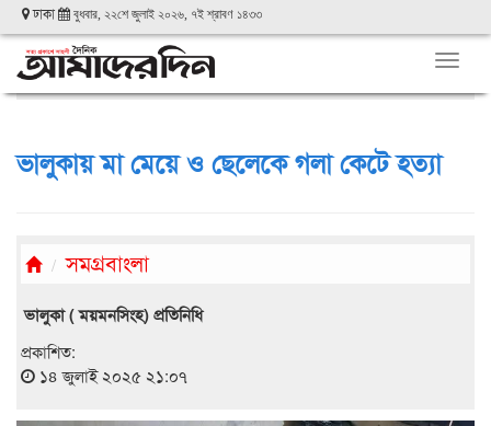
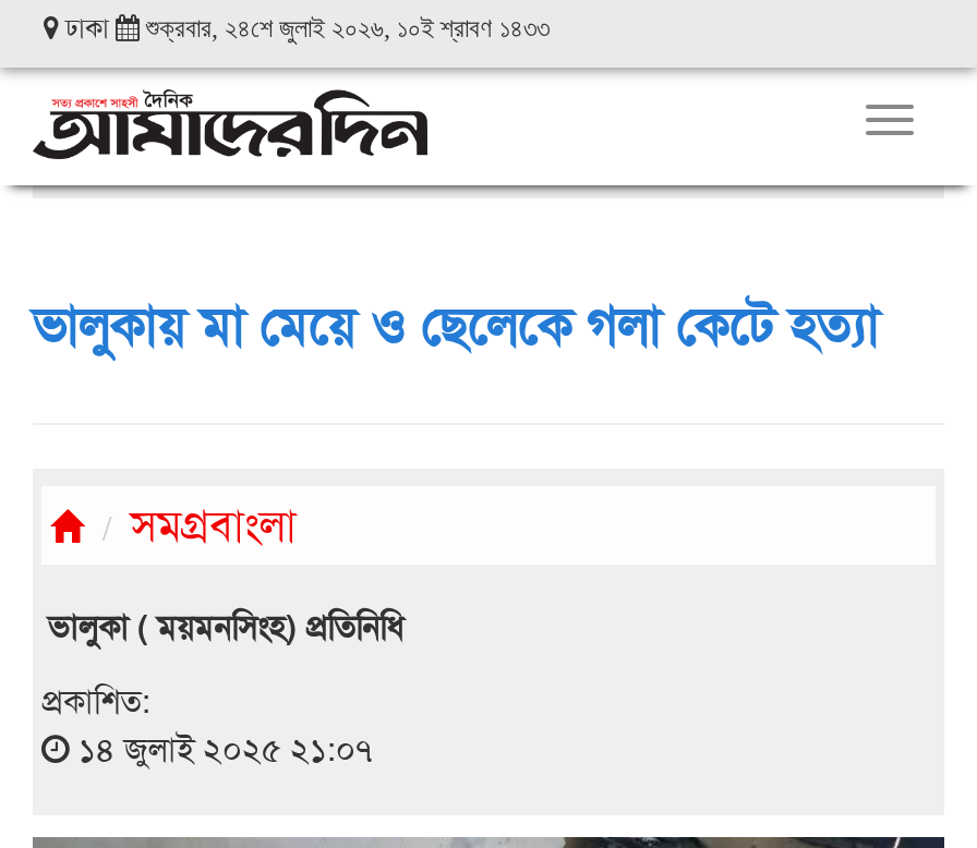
[70,8,262,21] বুধবার, ২২শে জুলাই ২০২৬, ৭ই শ্রাবণ ১৪৩৩ -> [140,15,550,41] শুক্রবার, ২৪শে জুলাই ২০২৬, ১০ই শ্রাবণ ১৪৩৩

